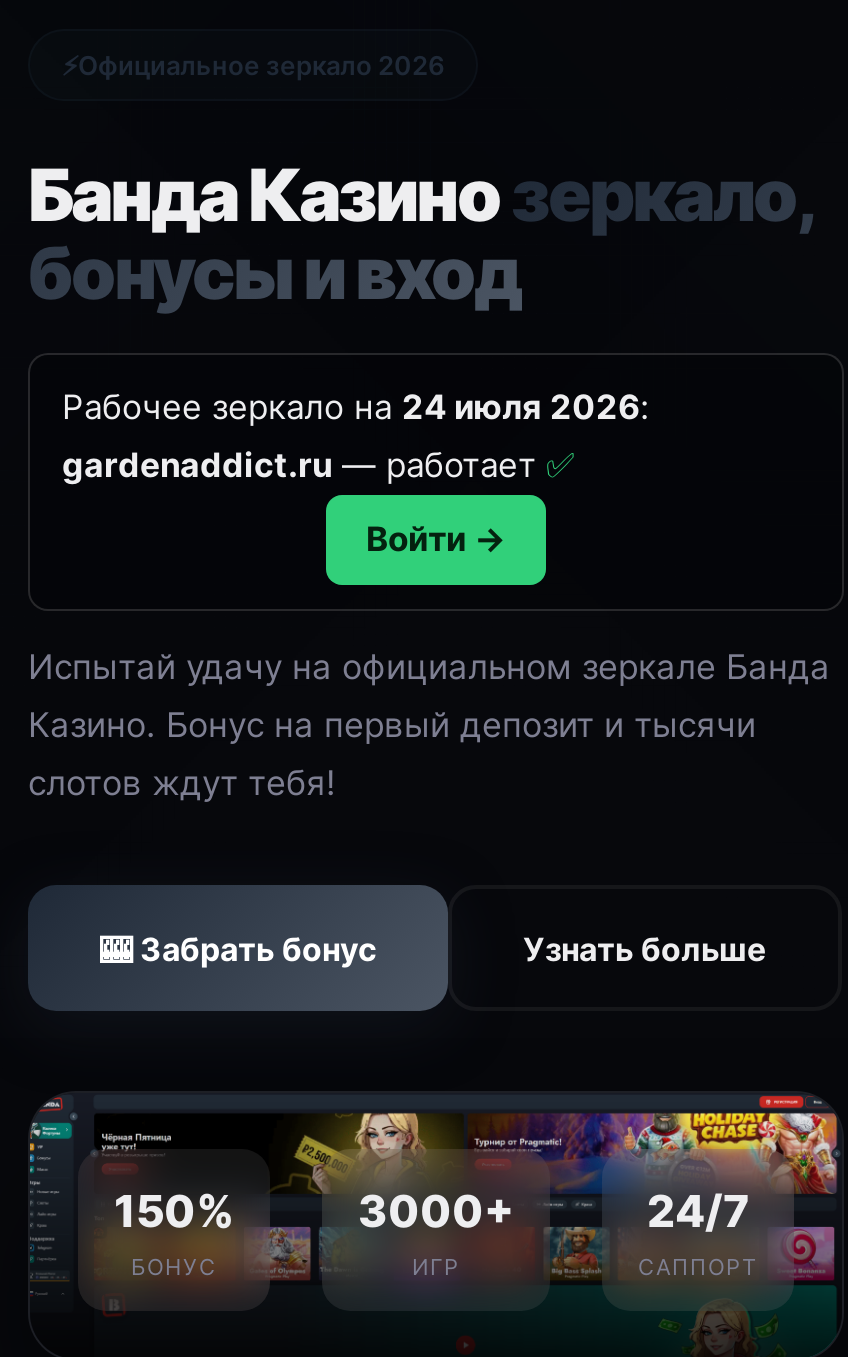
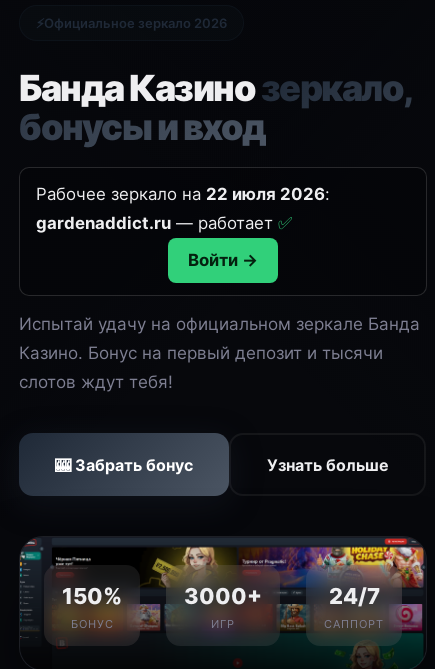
[62,387,650,427] Рабочее зеркало на 24 июля 2026: -> [36,184,330,204] Рабочее зеркало на 22 июля 2026:

